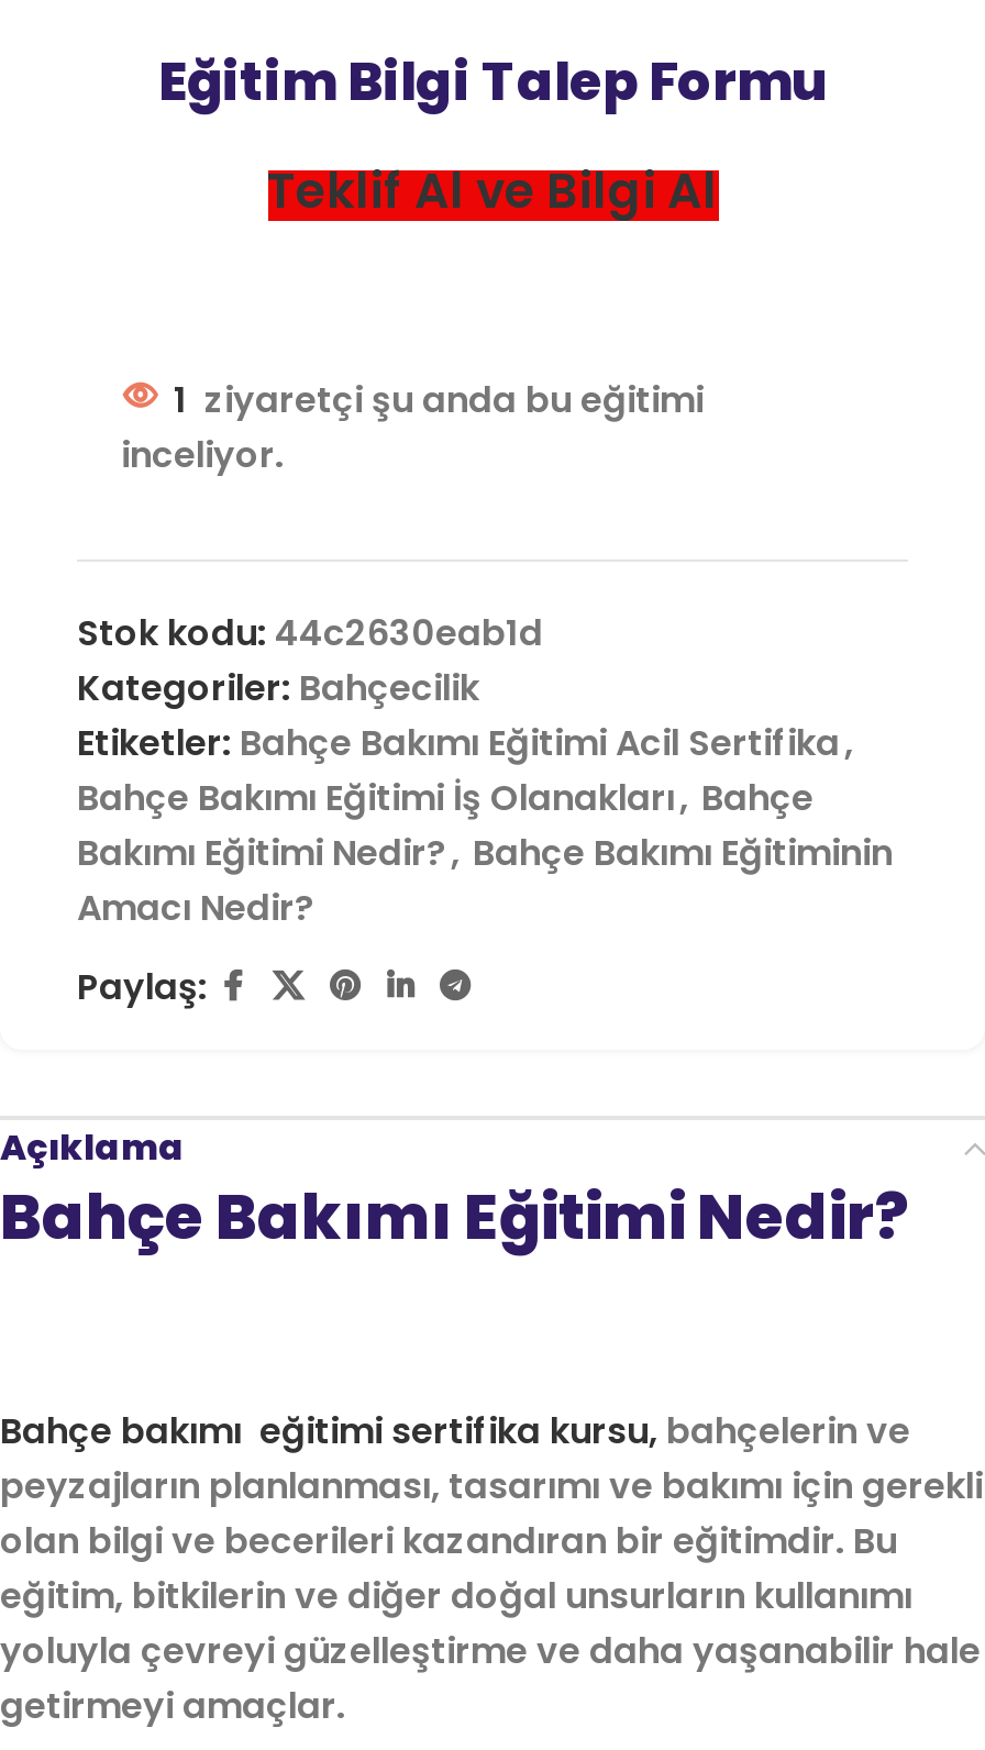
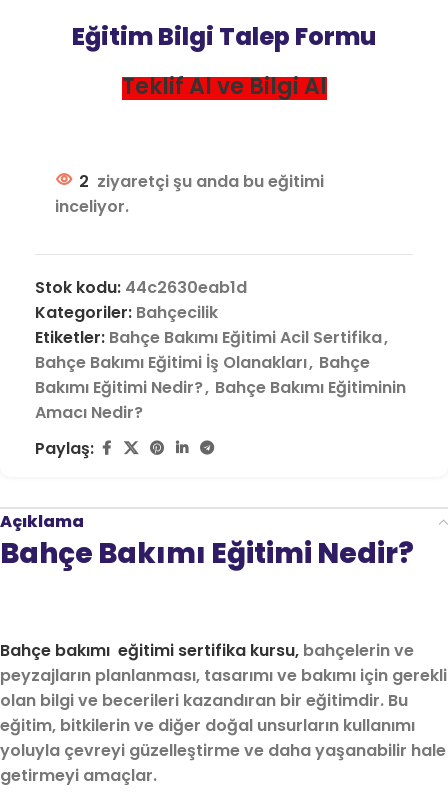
[174,375,704,425] 1 ziyaretçi şu anda bu eğitimi -> [79,170,324,193] 2 ziyaretçi şu anda bu eğitimi

